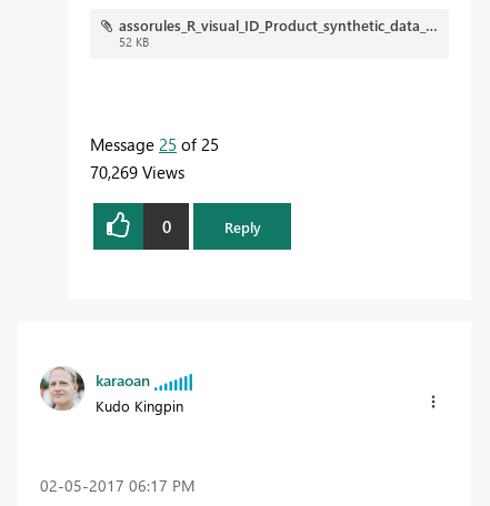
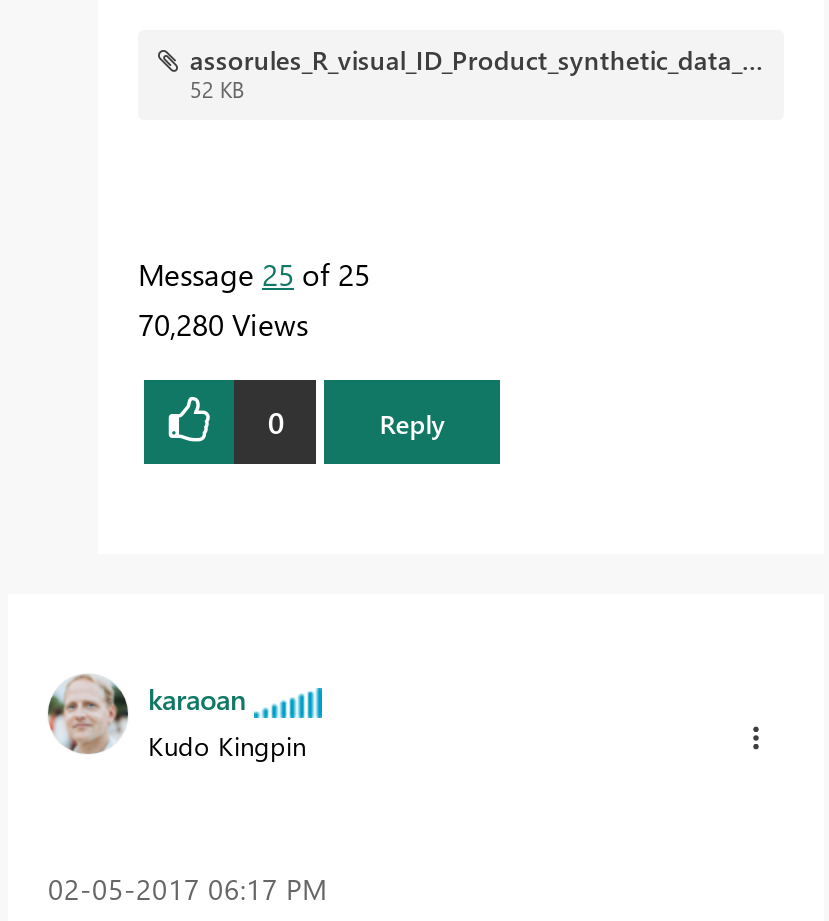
[90,161,184,183] 70,269 Views -> [138,304,308,344] 70,280 Views

